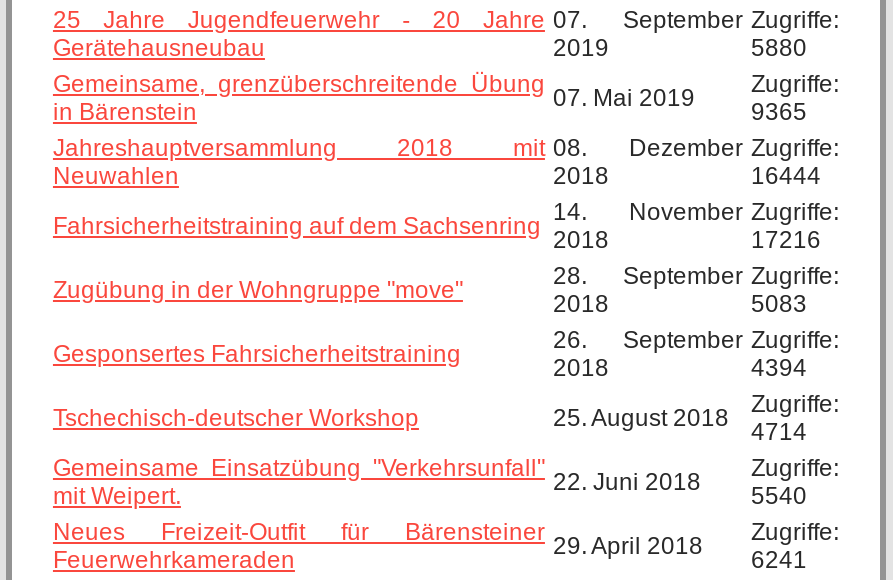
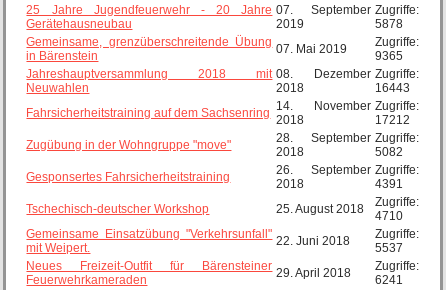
[751,34,807,62] 5880 -> [375,17,403,31] 5878
[751,162,821,190] 16444 -> [375,81,410,95] 16443
[53,198,839,254] Fahrsicherheitstraining auf dem Sachsenring 14. November 2018 17216 Zugriffe: -> [26,99,419,127] Fahrsicherheitstraining auf dem Sachsenring 14. November 2018 17212 Zugriffe:
[751,290,807,318] 5083 -> [375,145,403,159] 5082
[751,354,807,382] 4394 -> [375,177,403,191] 4391
[553,390,839,446] 25. August 2018 4714 Zugriffe: -> [276,195,419,223] 25. August 2018 4710 Zugriffe:
[53,454,839,510] Gemeinsame Einsatzübung "Verkehrsunfall" 22. Juni 2018 5540 Zugriffe: -> [26,227,419,255] Gemeinsame Einsatzübung "Verkehrsunfall" 22. Juni 2018 5537 Zugriffe:

